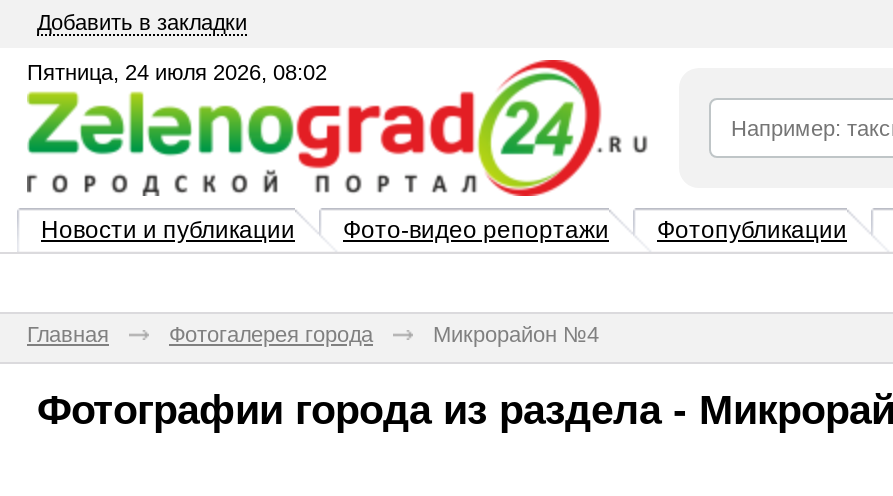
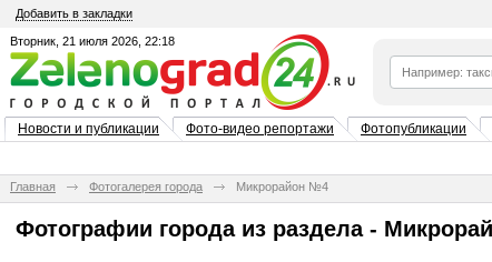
[27,60,327,84] Пятница, 24 июля 2026, 08:02 -> [10,34,175,48] Вторник, 21 июля 2026, 22:18

